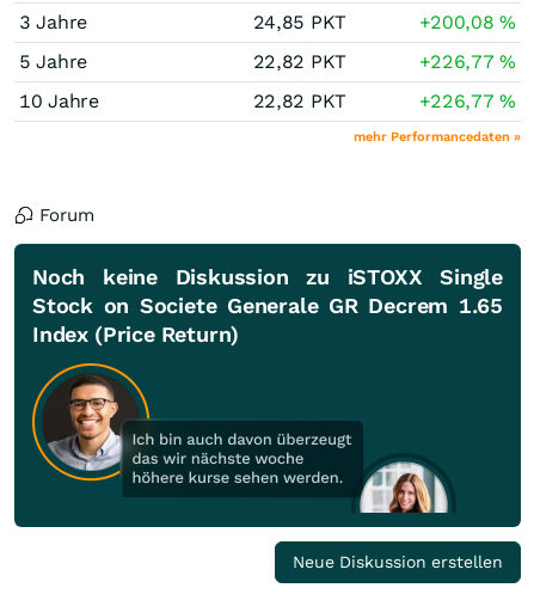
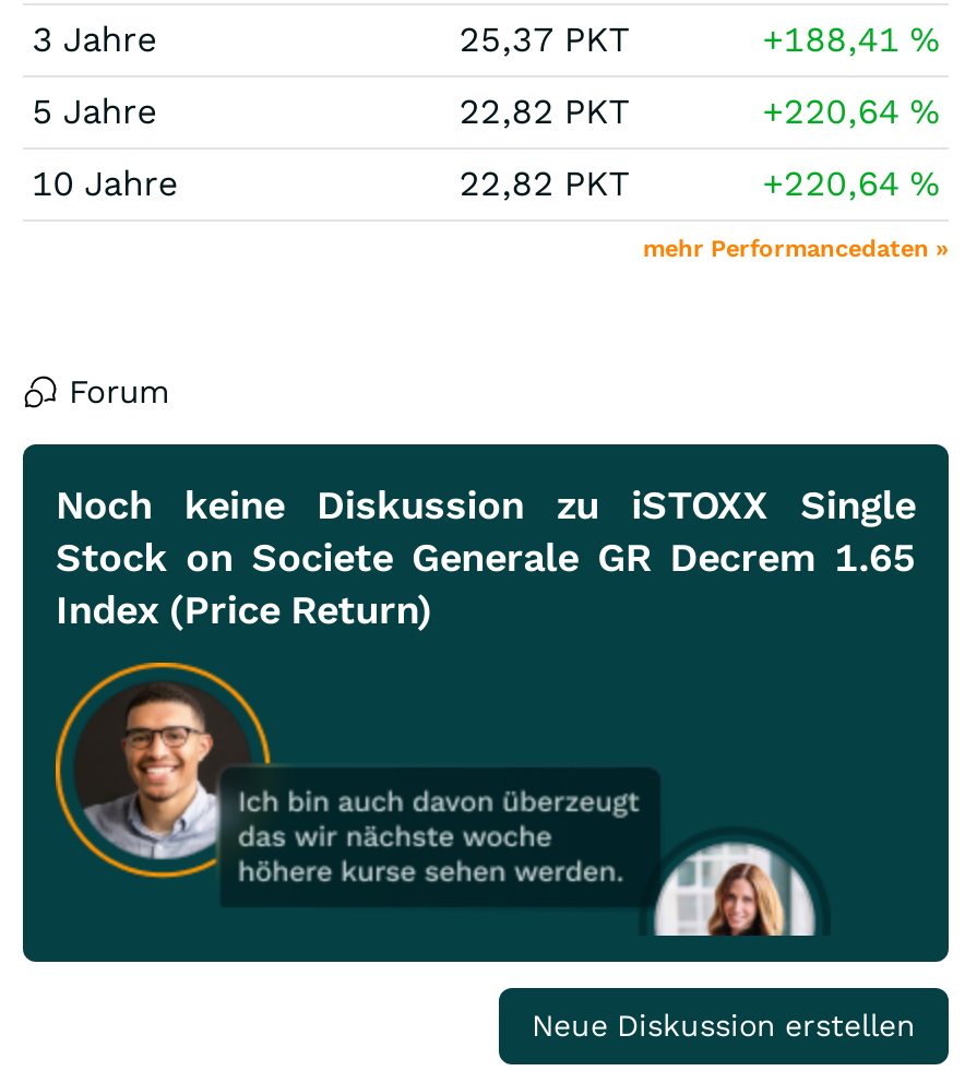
[253,11,346,33] 24,85 PKT -> [459,19,630,60] 25,37 PKT
[419,11,516,33] +200,08% -> [762,19,940,60] +188,41%
[419,50,516,73] +226,77% -> [762,91,940,132] +220,64%
[419,90,516,112] +226,77% -> [762,163,940,204] +220,64%

